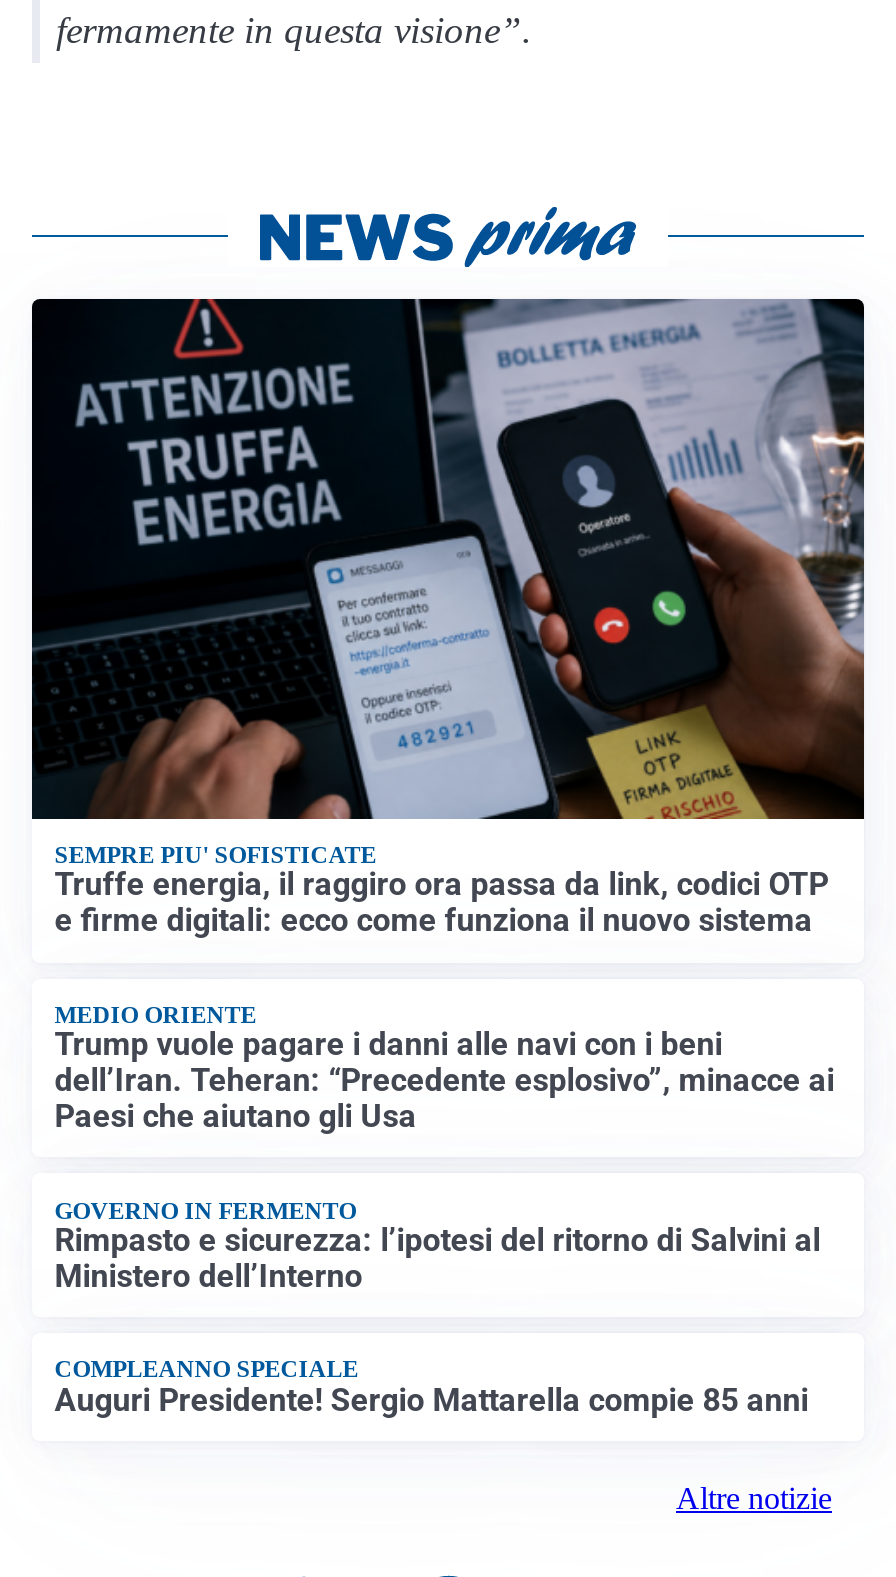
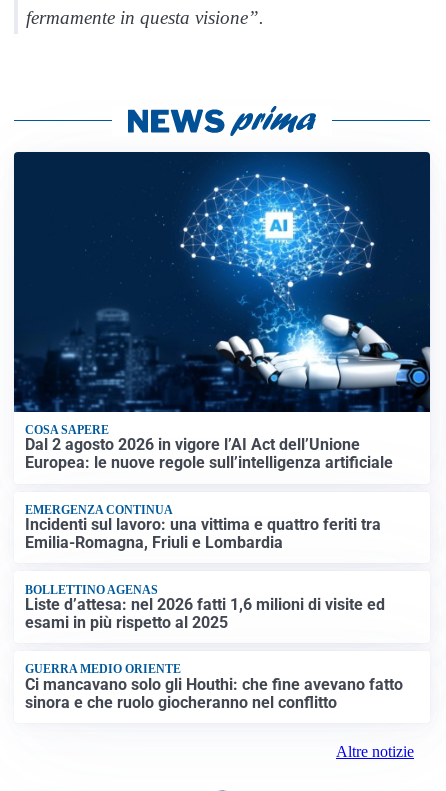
[30,297,866,940] [image] | SEMPRE PIU' SOFISTICATE | Truffe energia, il raggiro ora passa da link, codici OTP | e firme digitali: ecco come funziona il nuovo sistema -> [13,151,431,472] [image] | COSA SAPERE | Dal 2 agosto 2026 in vigore l’AI Act dell’Unione | Europea: le nuove regole sull’intelligenza artificiale
[54,1001,834,1135] MEDIO ORIENTE | Trump vuole pagare i danni alle navi con i beni | dell’Iran. Teheran: “Precedente esplosivo”, minacce ai | Paesi che aiutano gli Usa -> [25,503,381,552] EMERGENZA CONTINUA | Incidenti sul lavoro: una vittima e quattro feriti tra | Emilia-Romagna, Friuli e Lombardia
[54,1196,820,1295] GOVERNO IN FERMENTO | Rimpasto e sicurezza: l’ipotesi del ritorno di Salvini al | Ministero dell’Interno -> [25,583,385,632] BOLLETTINO AGENAS | Liste d’attesa: nel 2026 fatti 1,6 milioni di visite ed | esami in più rispetto al 2025
[54,1356,808,1418] COMPLEANNO SPECIALE | Auguri Presidente! Sergio Mattarella compie 85 anni -> [25,662,403,712] GUERRA MEDIO ORIENTE | Ci mancavano solo gli Houthi: che fine avevano fatto | sinora e che ruolo giocheranno nel conflitto

